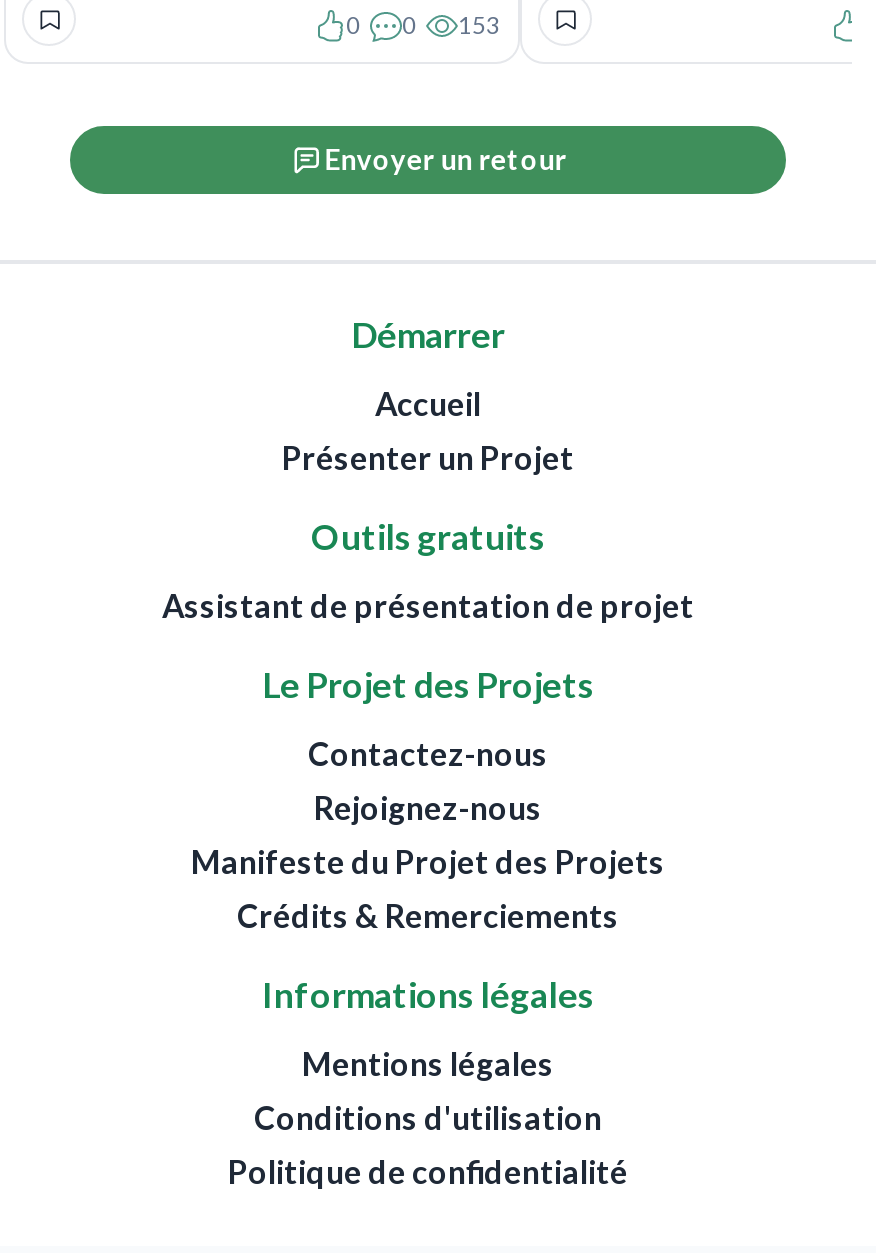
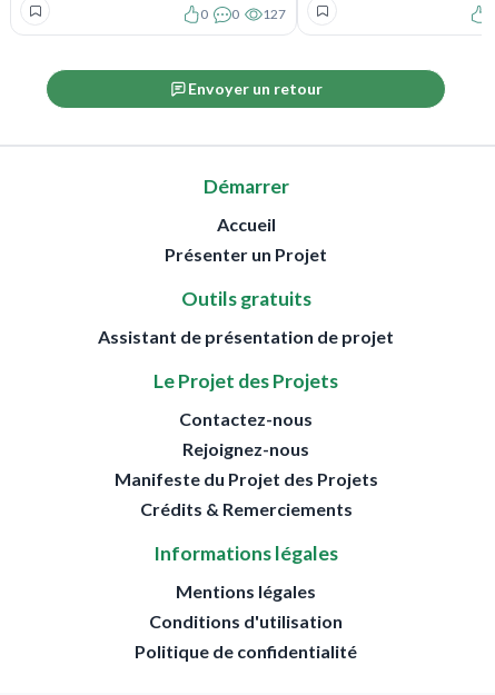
[458,10,500,40] 153 -> [263,6,286,22] 127

